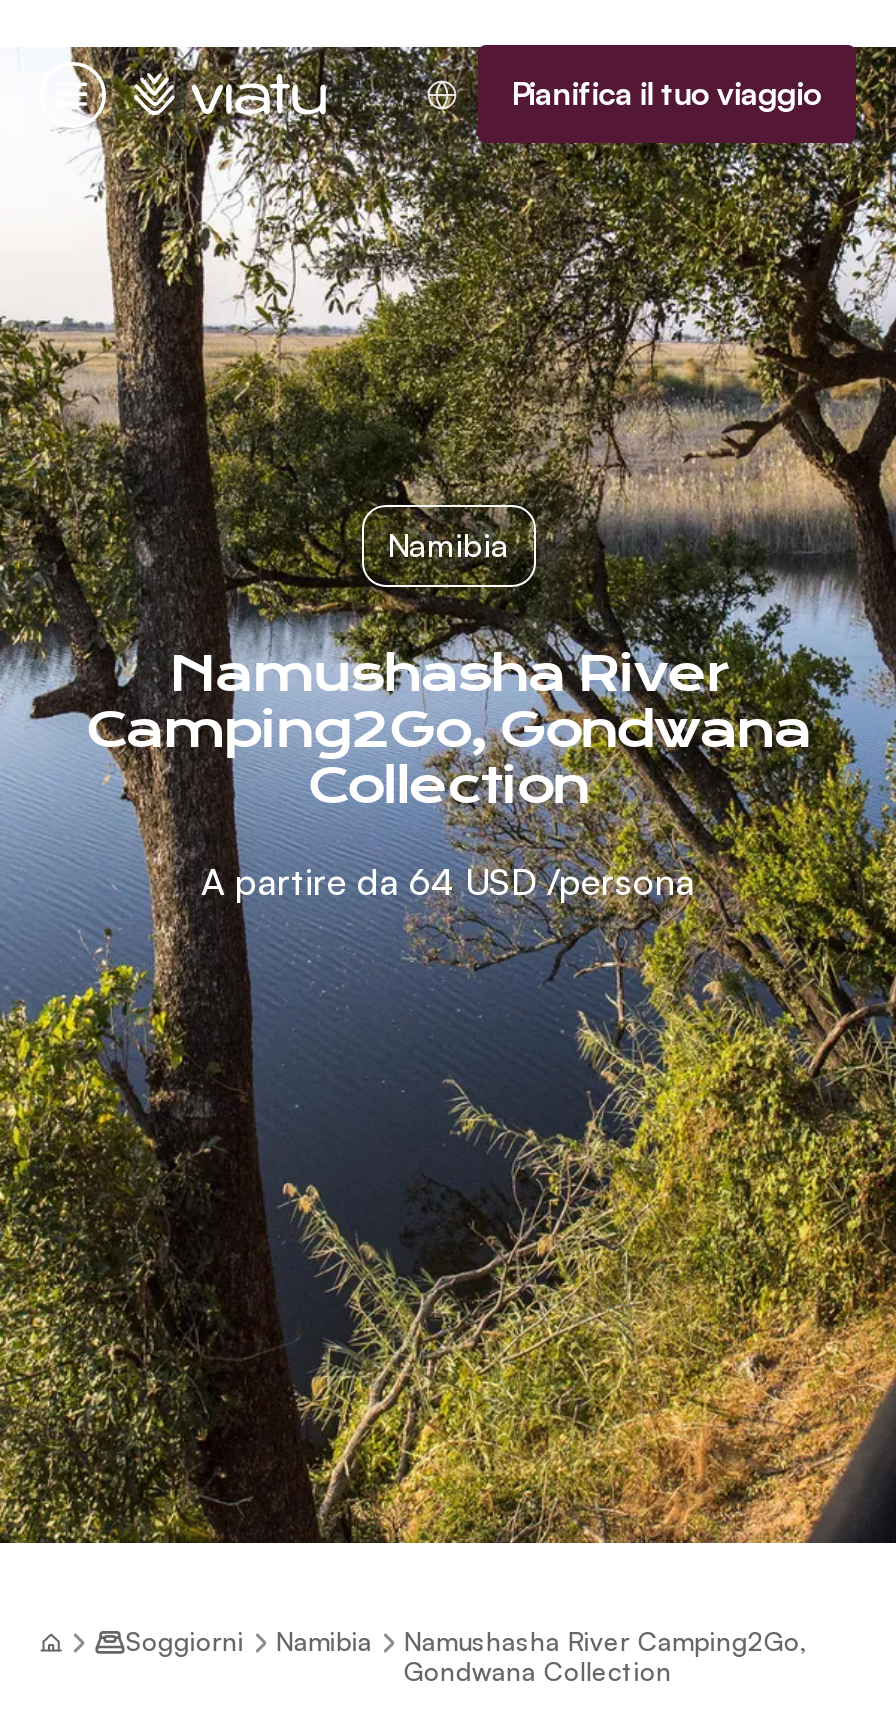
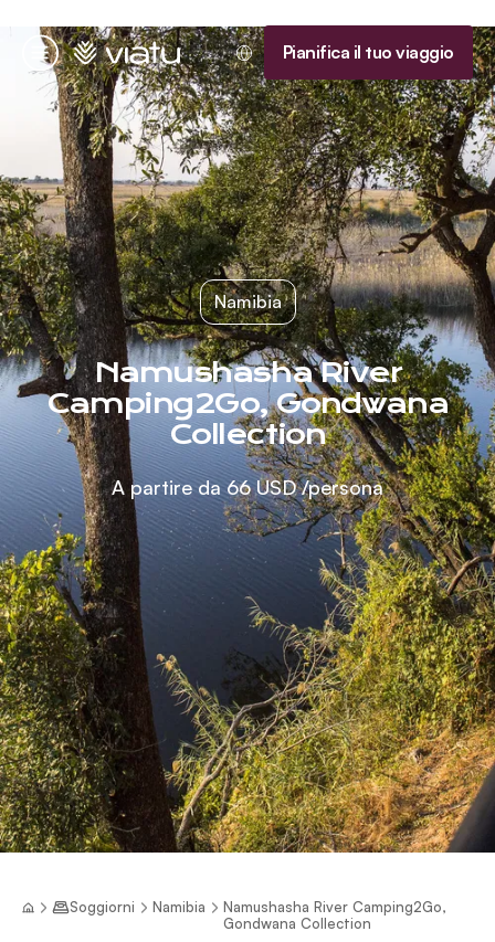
[201,859,695,903] A partire da 64 USD/persona -> [112,475,383,499] A partire da 66 USD/persona

